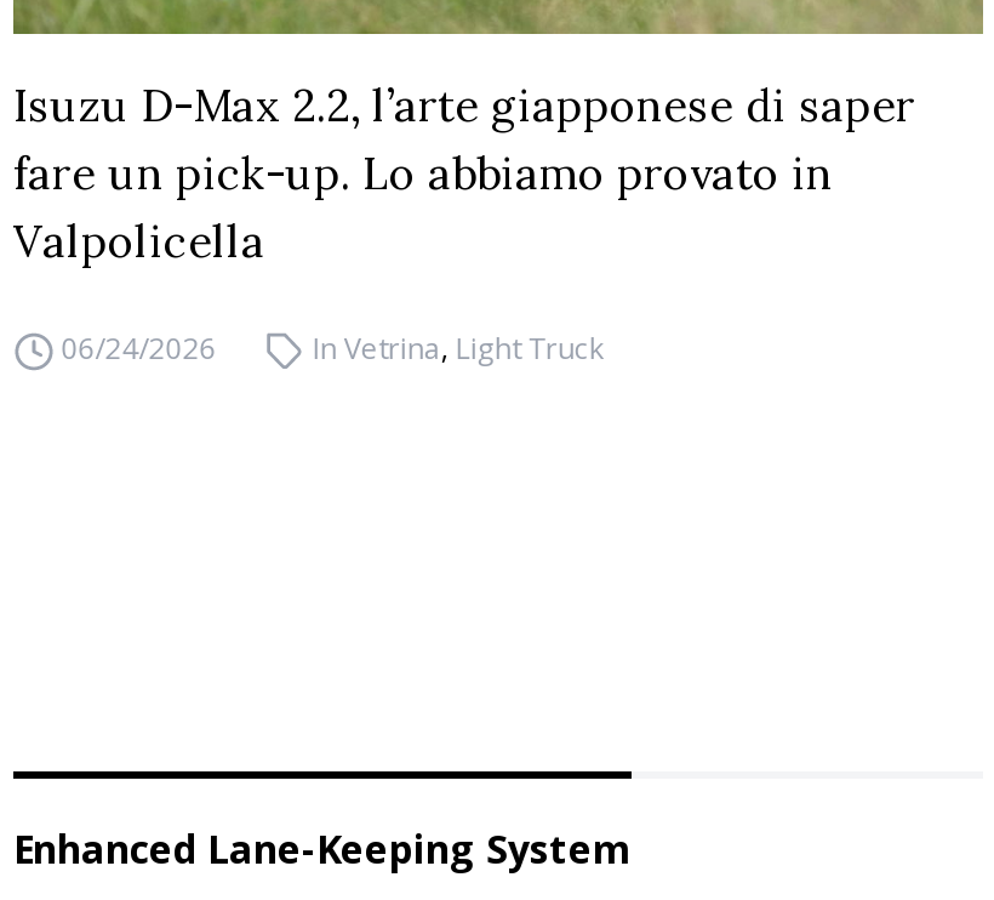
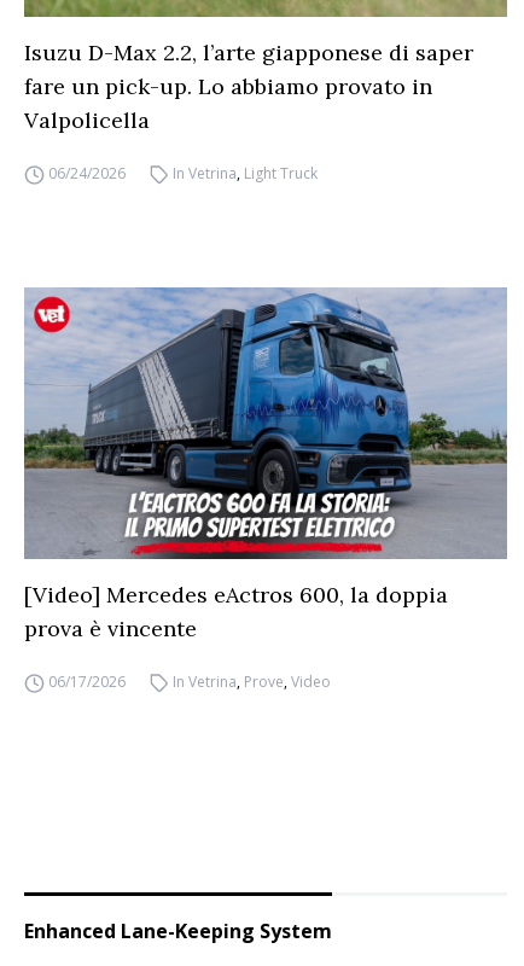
none -> [23,286,508,692] [image] | [Video] Mercedes eActros 600, la doppia | prova è vincente | 06/17/2026 | In Vetrina, Prove, Video

